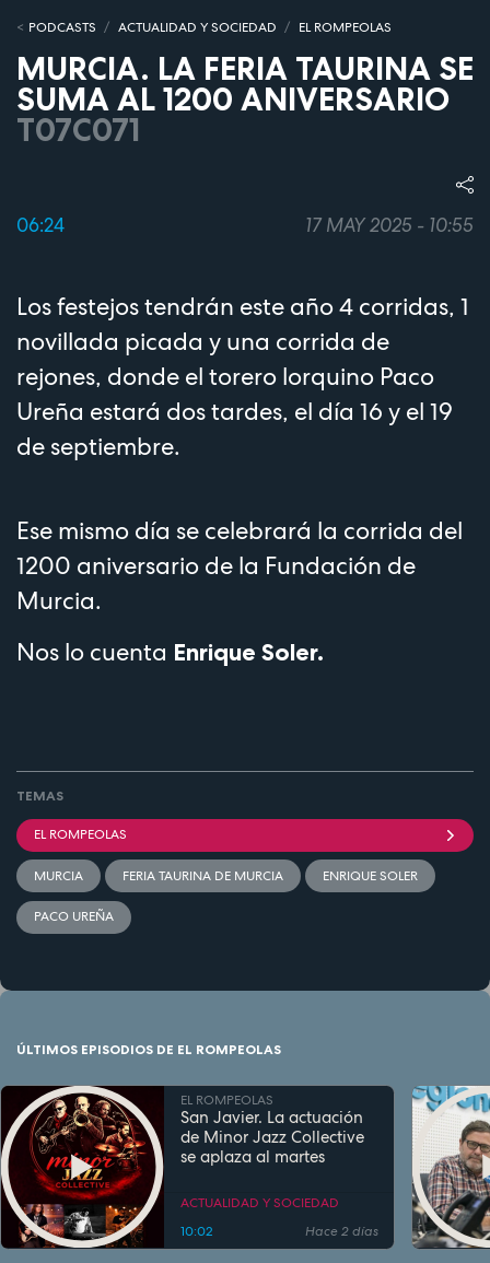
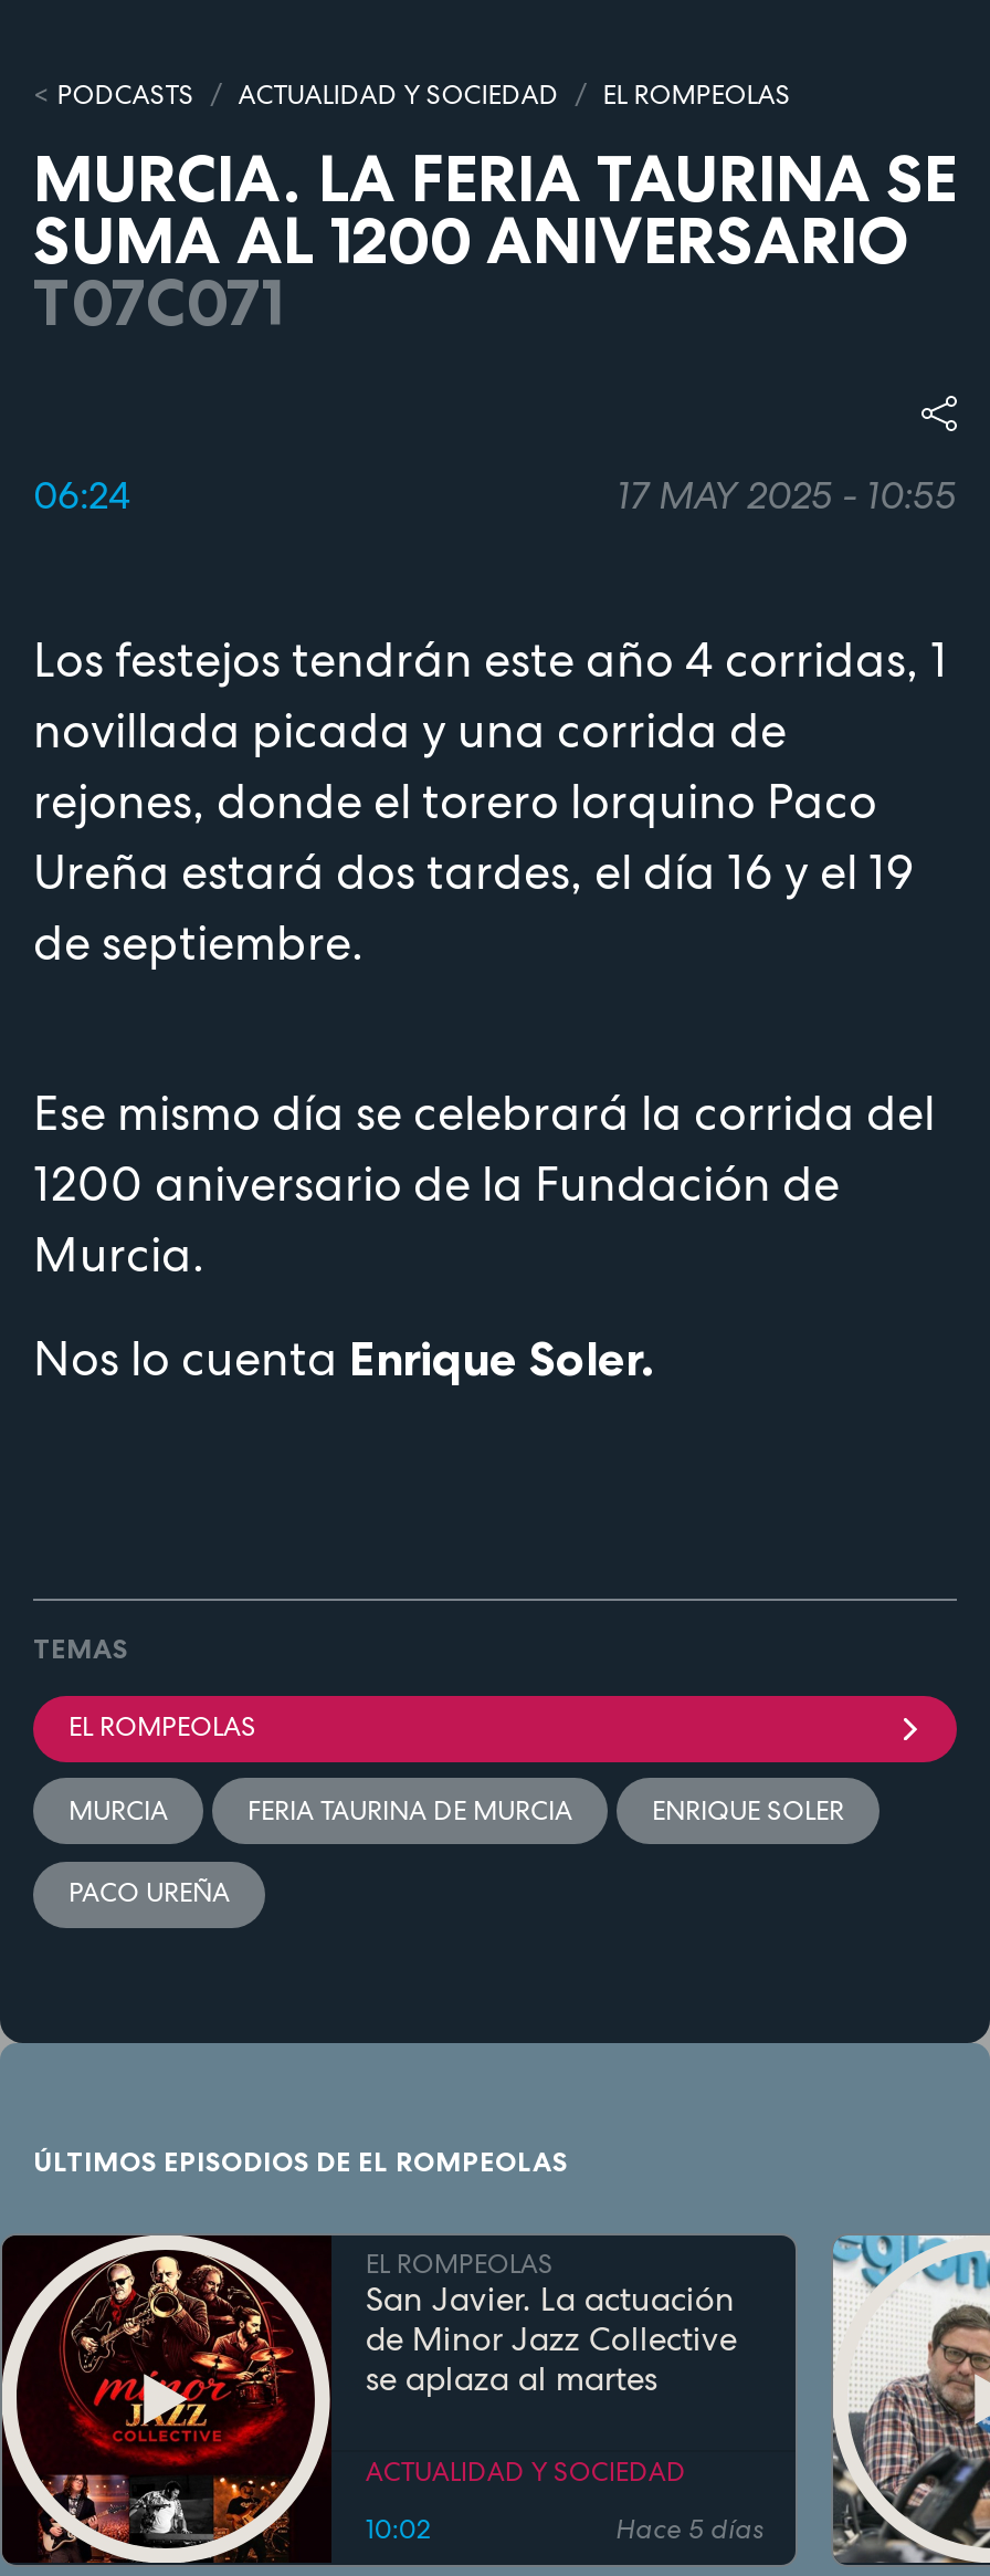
[305,1222,378,1240] Hace 2 días -> [616,2512,764,2547] Hace 5 días

